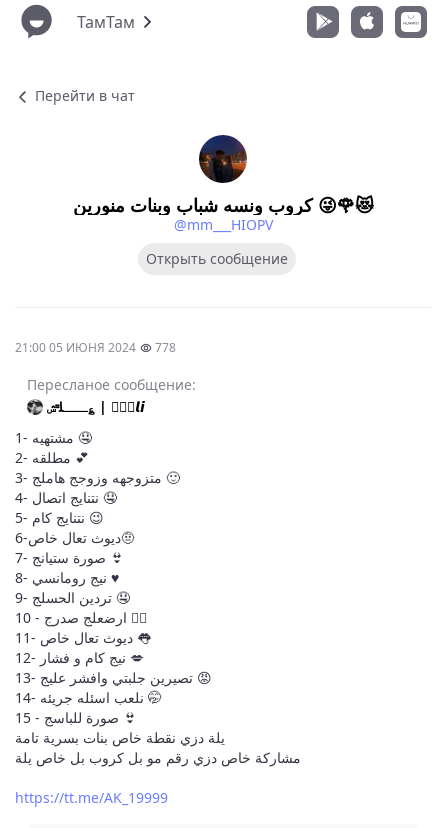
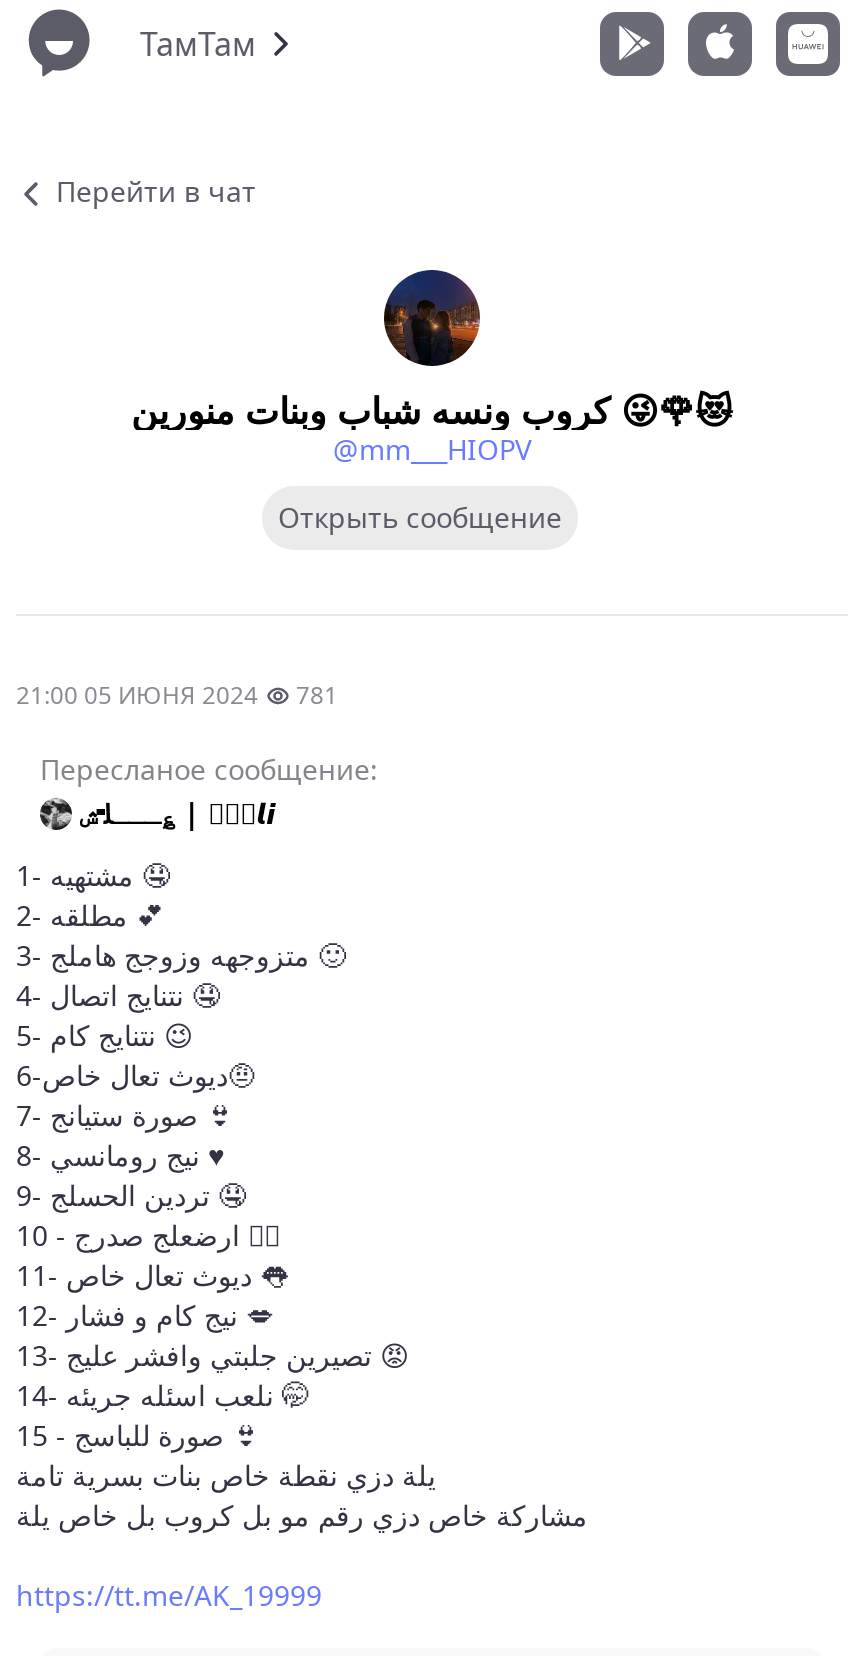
[15,339,176,356] 21:00 05 ИЮНЯ 2024 778 -> [16,678,338,712] 21:00 05 ИЮНЯ 2024 781

